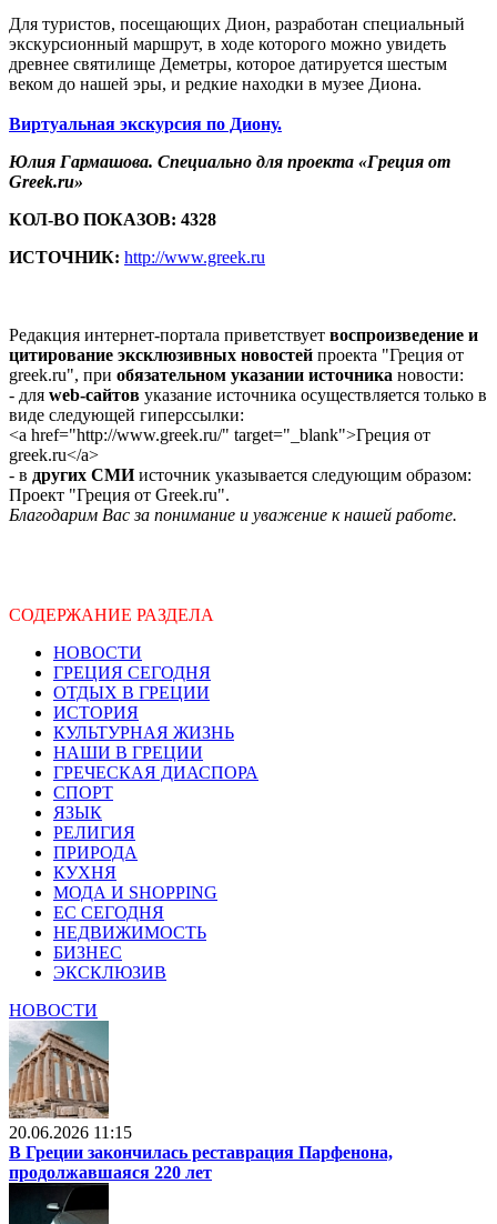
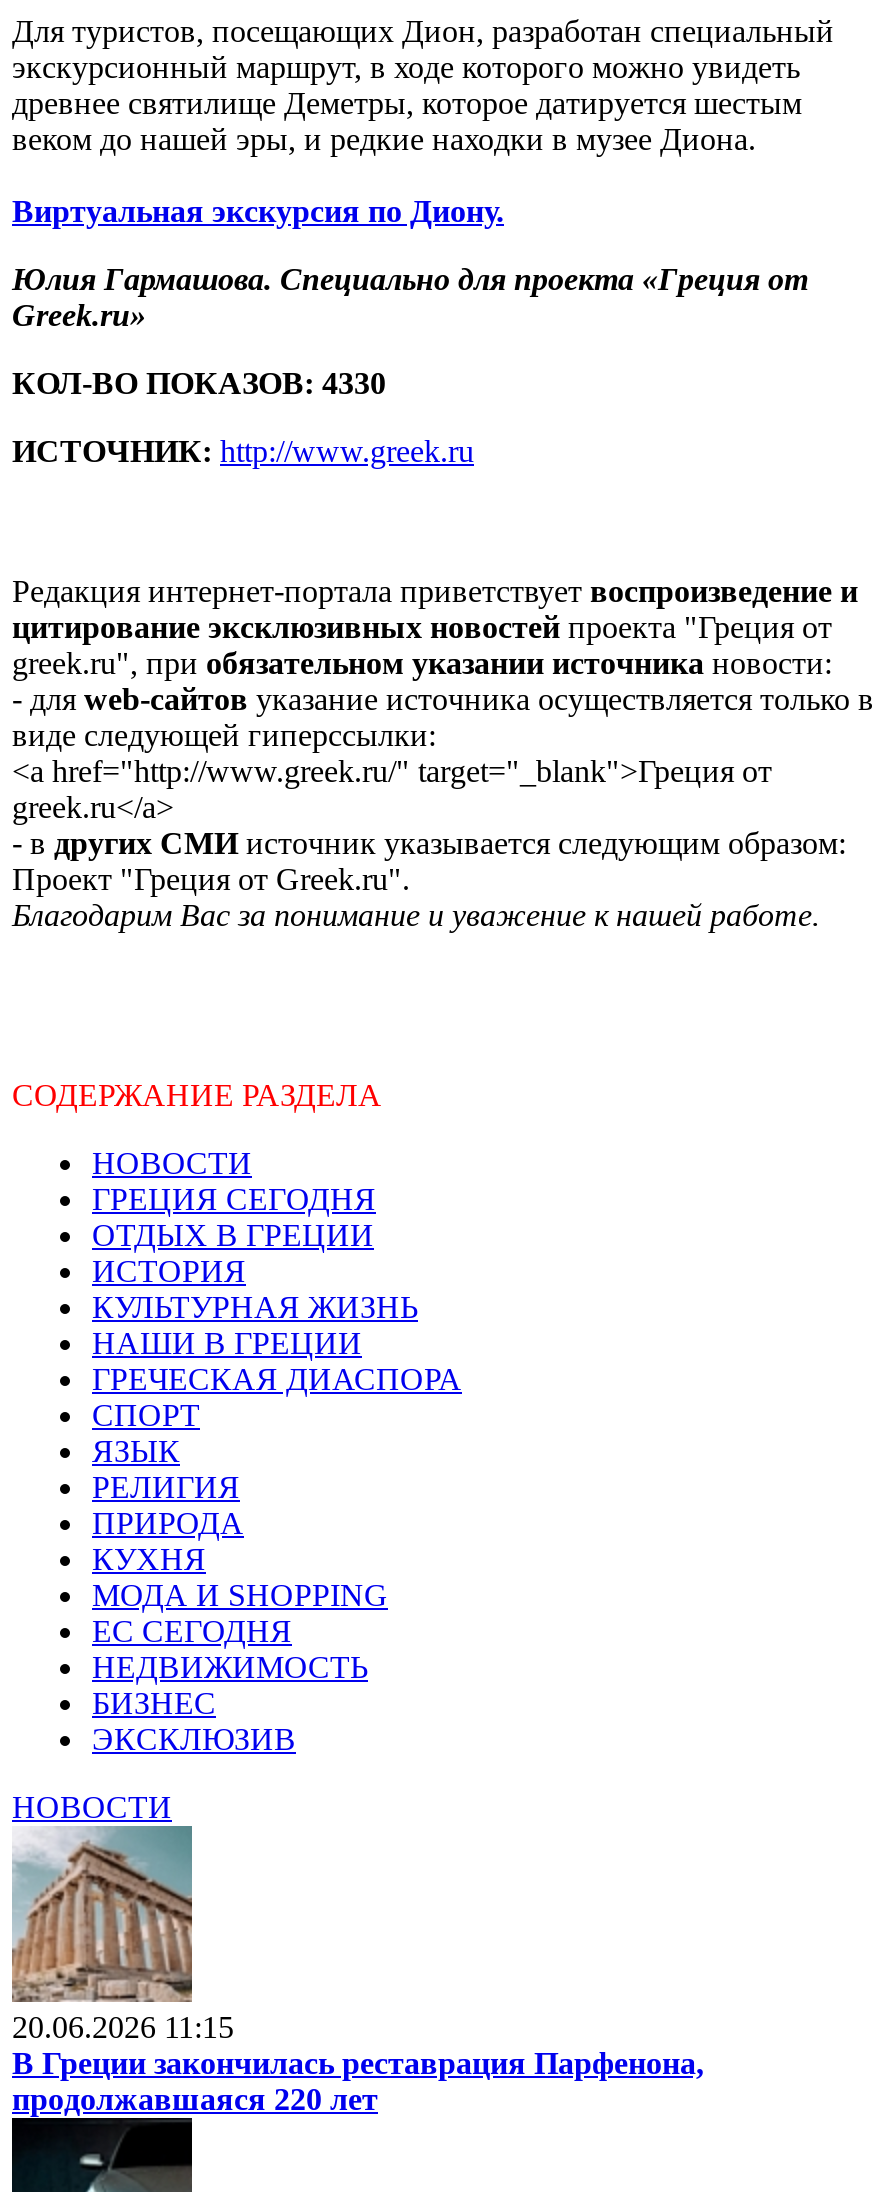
[9,210,216,229] КОЛ-ВО ПОКАЗОВ: 4328 -> [12,367,386,401] КОЛ-ВО ПОКАЗОВ: 4330

